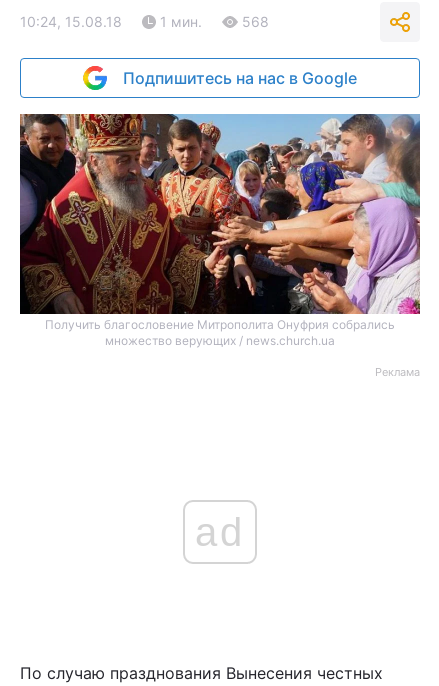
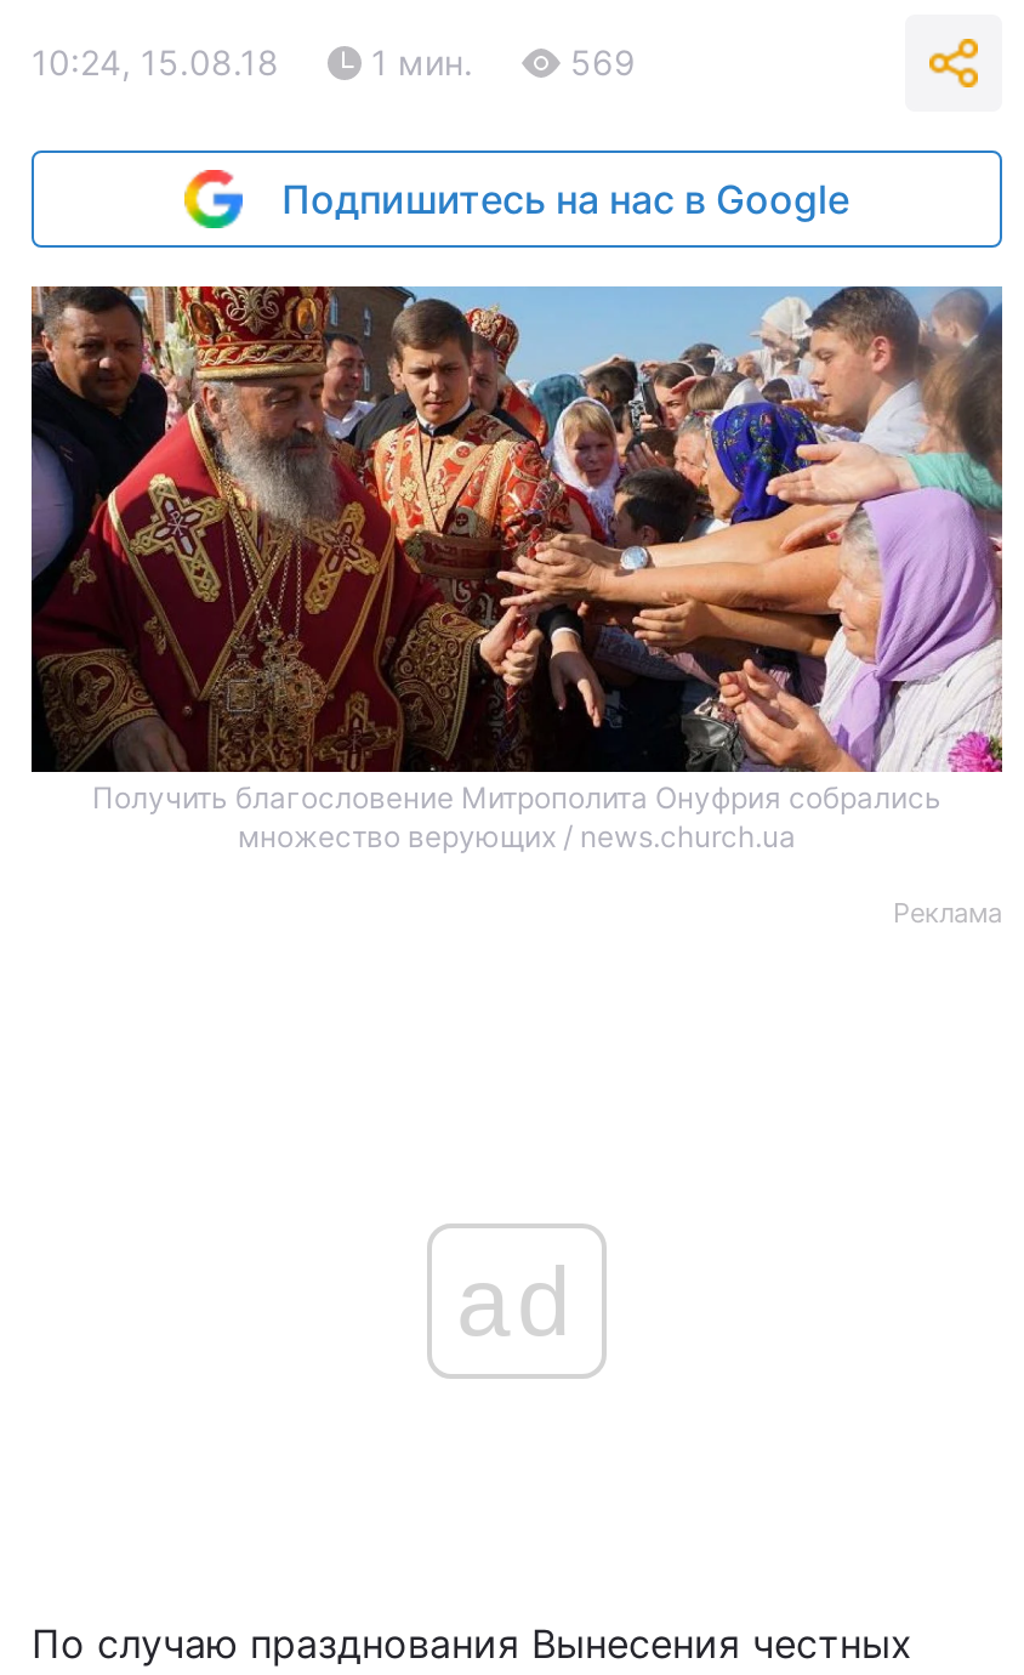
[242,13,269,30] 568 -> [570,41,636,83] 569

